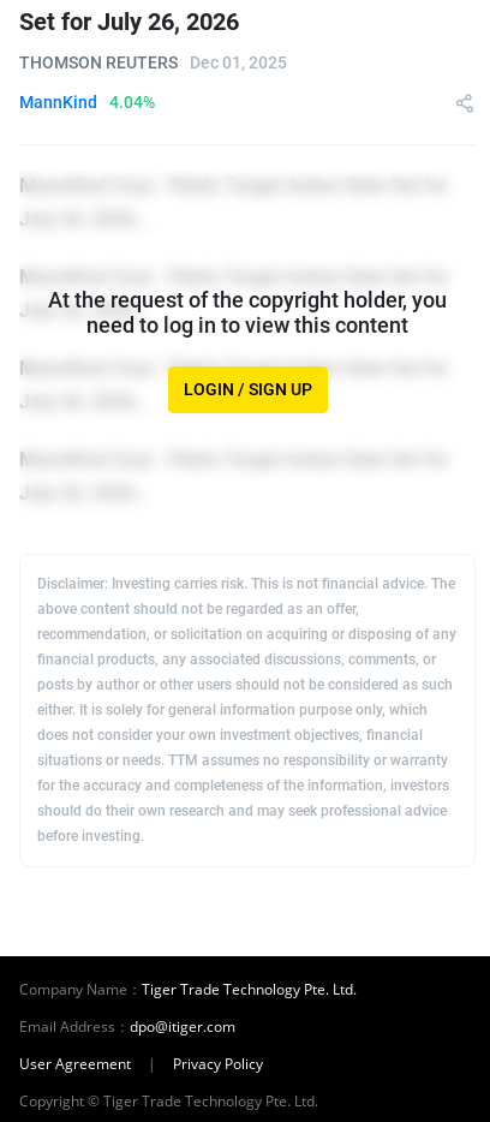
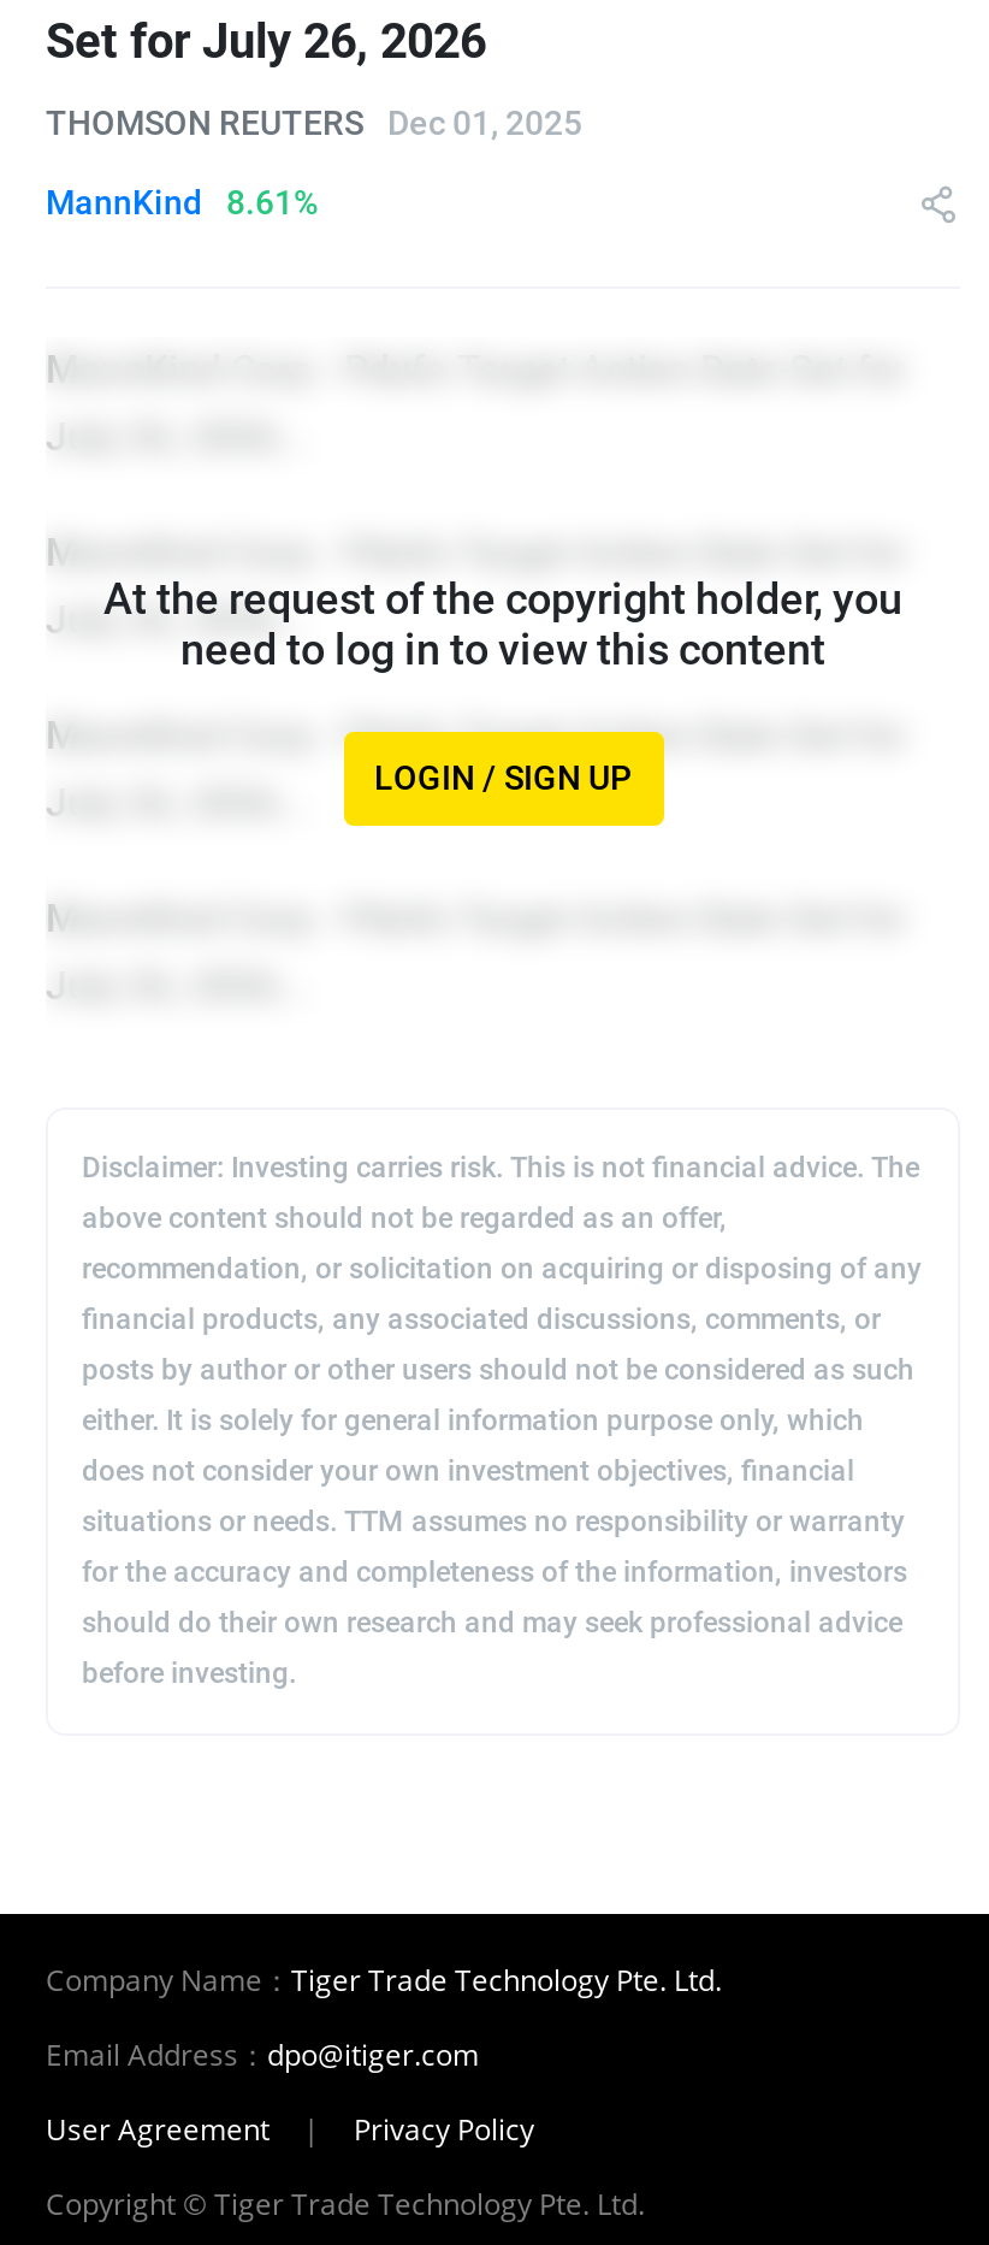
[19,92,155,112] MannKind 4.04% -> [46,183,318,221] MannKind 8.61%

